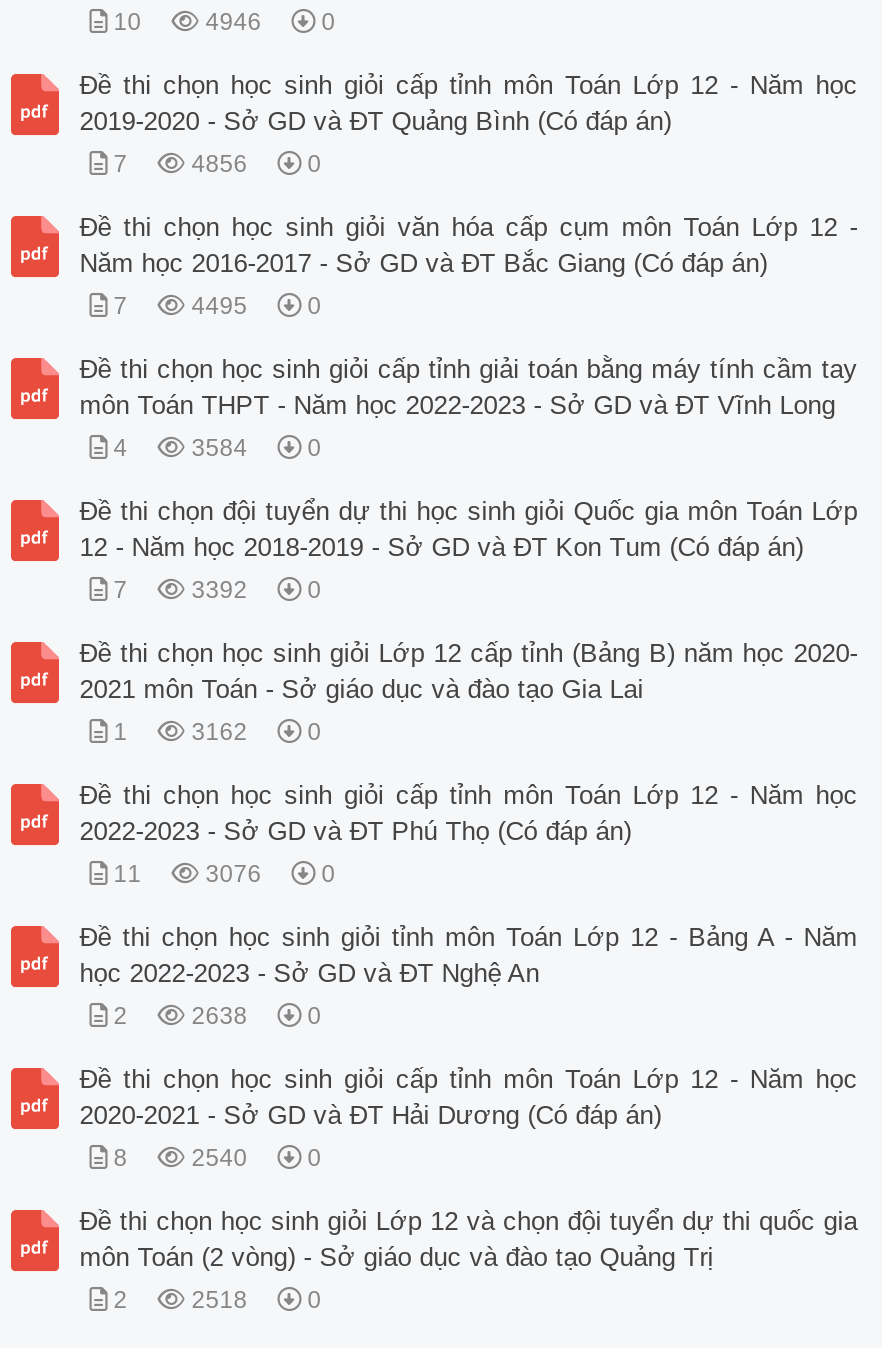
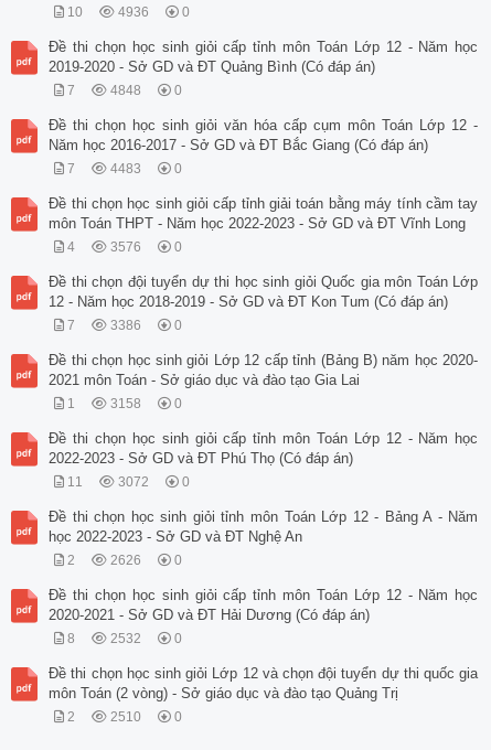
[205,8,261,36] 4946 -> [118,5,149,20] 4936
[191,150,247,178] 4856 -> [111,83,141,98] 4848
[191,292,247,320] 4495 -> [111,161,141,177] 4483
[191,434,247,462] 3584 -> [111,239,141,255] 3576
[191,576,247,604] 3392 -> [111,318,141,333] 3386
[191,718,247,746] 3162 -> [111,396,141,412] 3158
[205,860,261,888] 3076 -> [118,474,149,490] 3072
[191,1002,247,1030] 2638 -> [111,553,141,568] 2626
[191,1144,247,1172] 2540 -> [111,631,141,646] 2532
[191,1286,247,1314] 2518 -> [111,709,141,725] 2510

